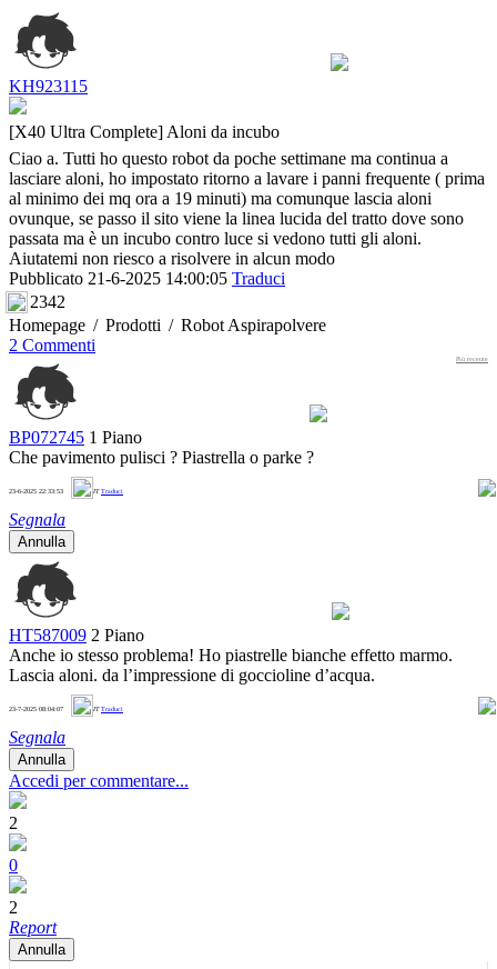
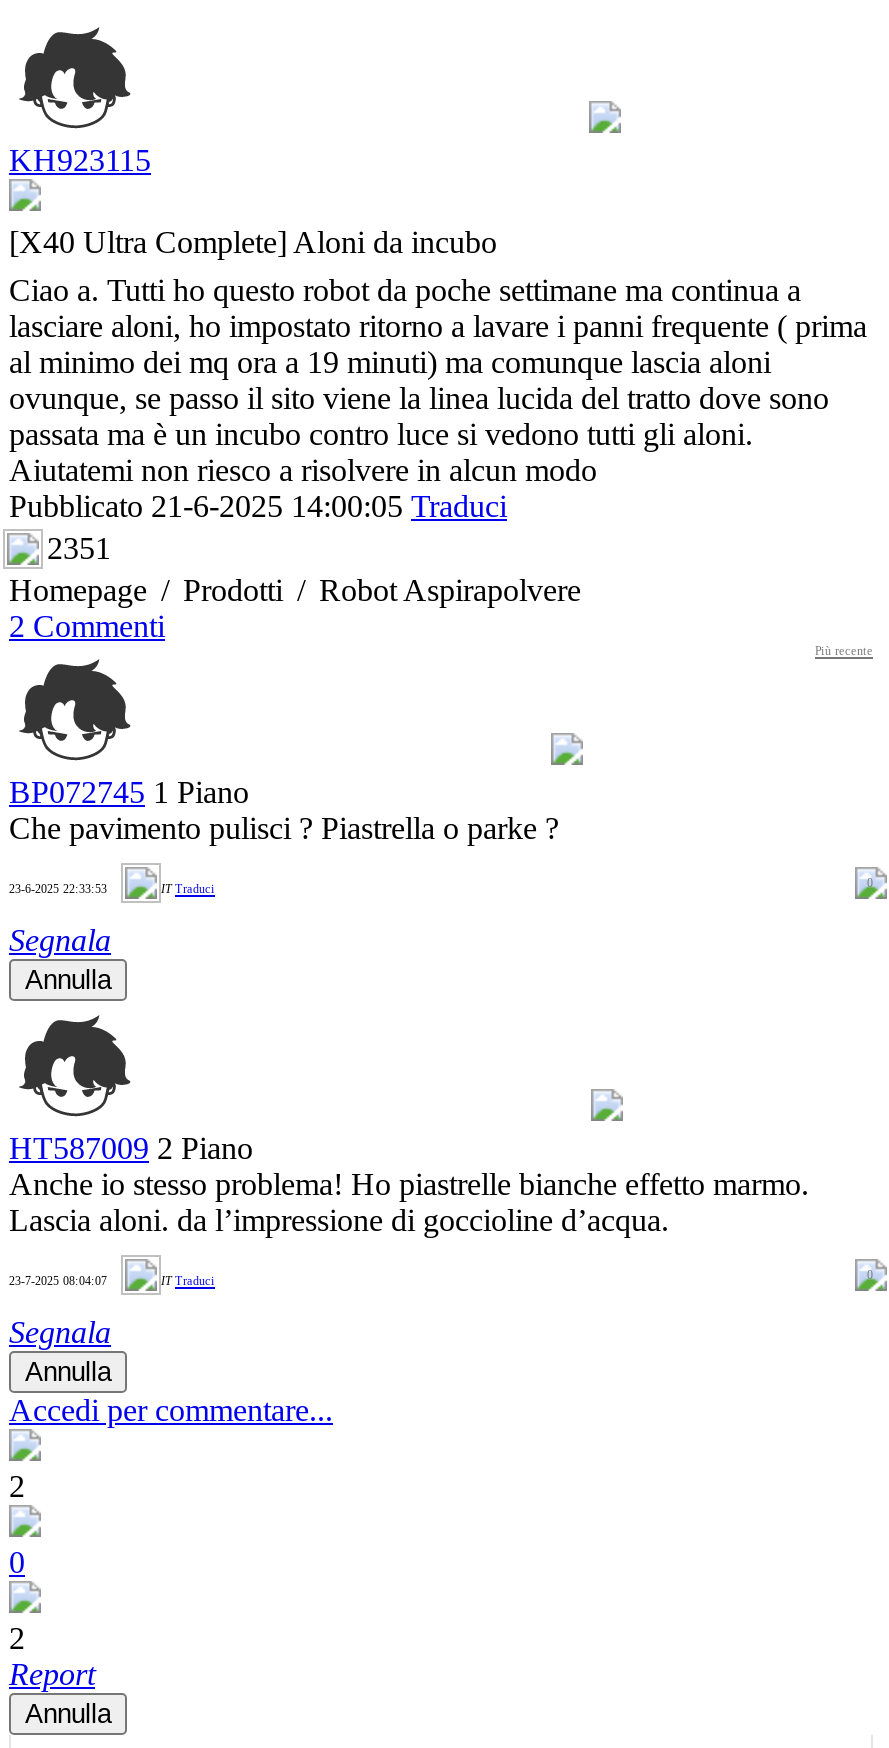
[30,292,65,311] 2342 -> [47,531,111,565] 2351

